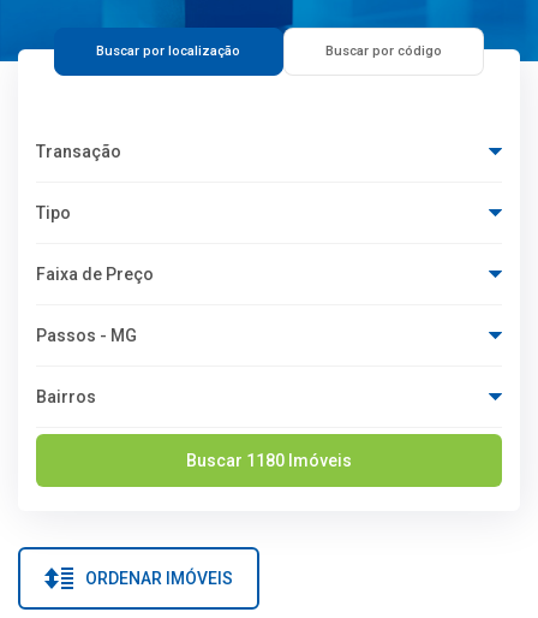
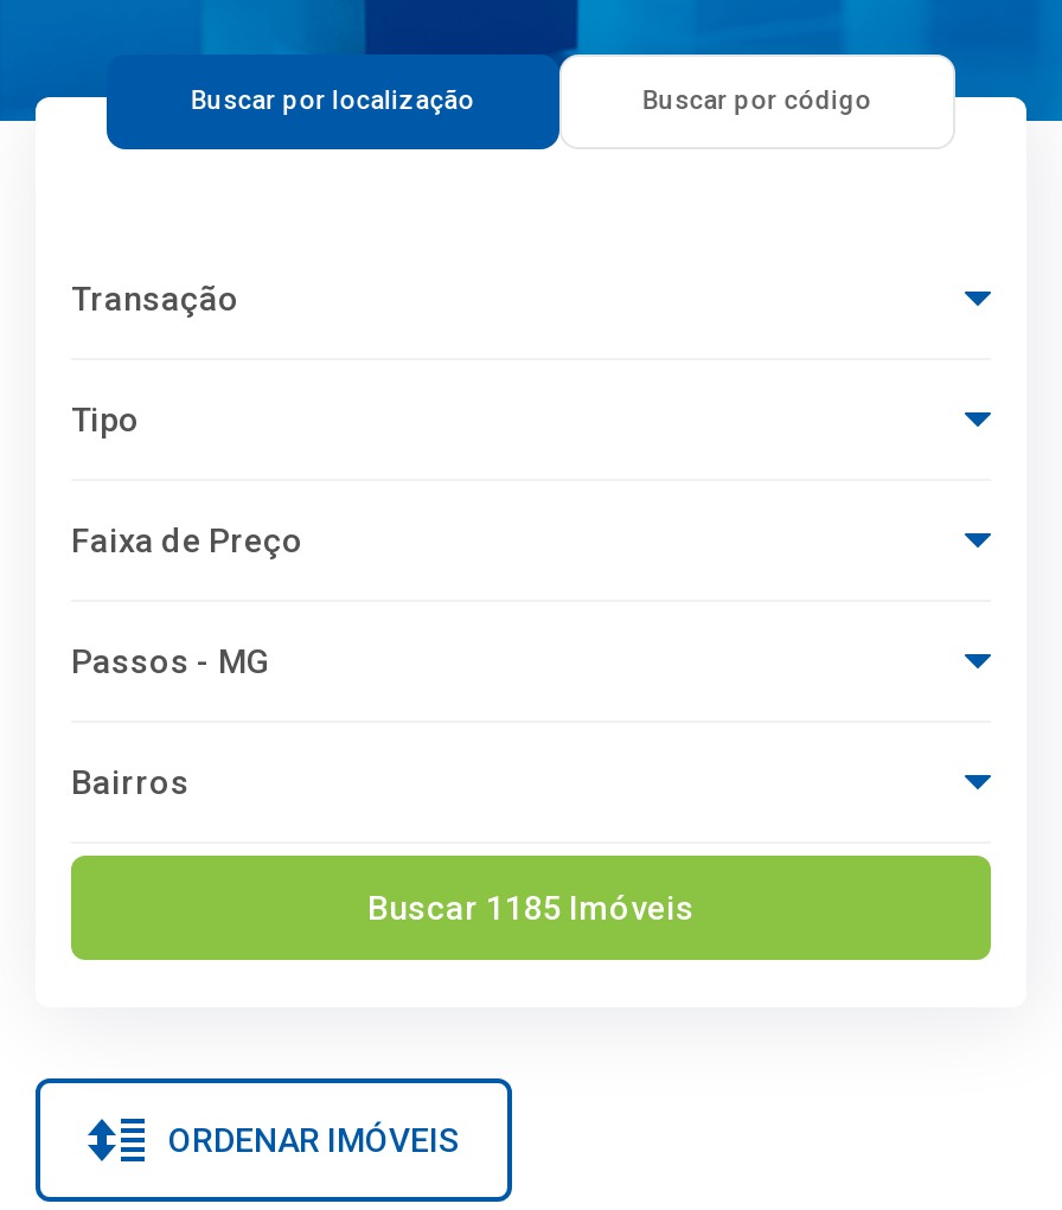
[186,451,352,470] Buscar 1180 Imóveis -> [367,889,695,927] Buscar 1185 Imóveis

